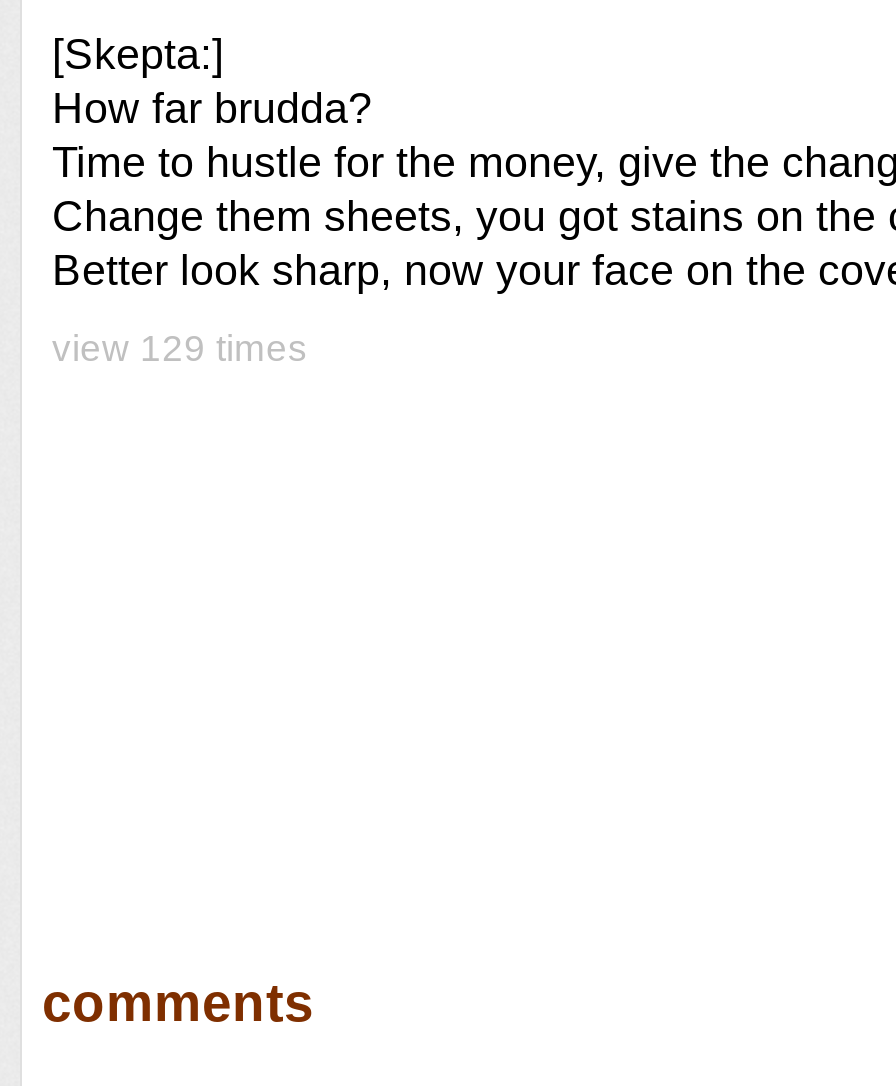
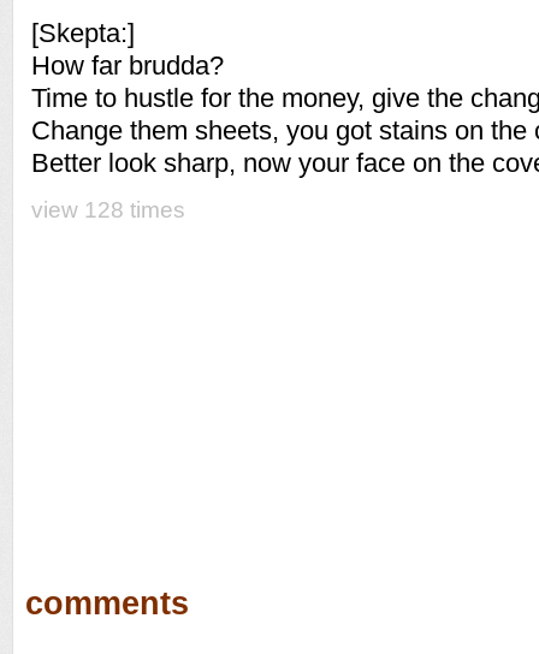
[52,327,308,369] view 129 times -> [31,197,185,222] view 128 times

